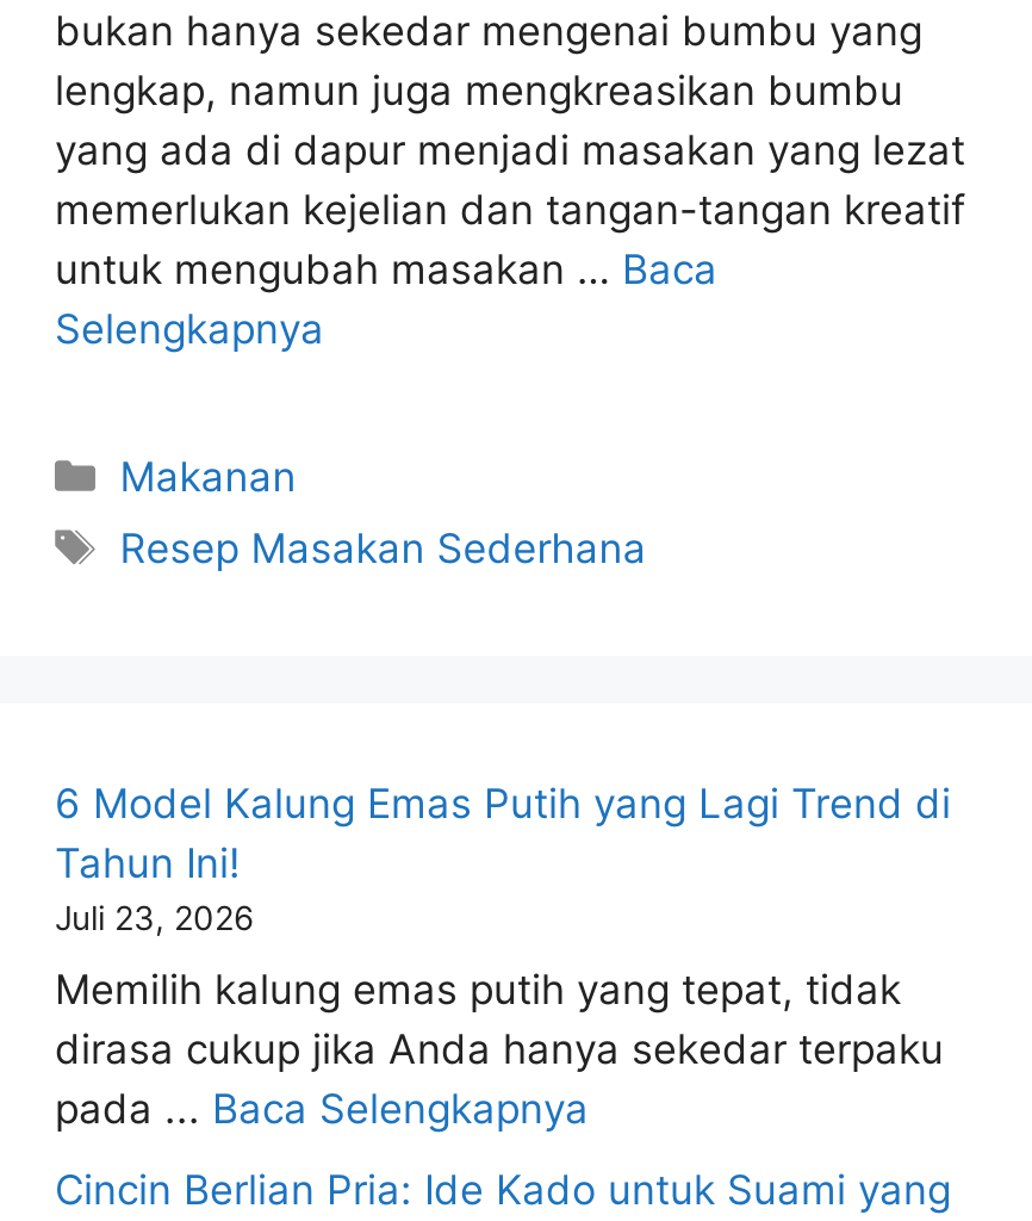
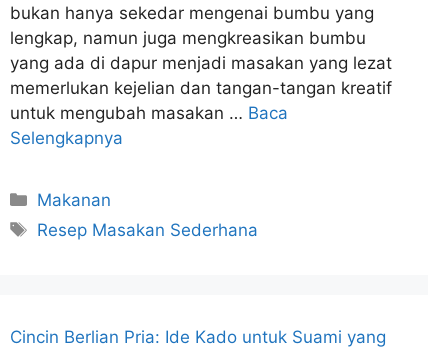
[55,779,951,1133] 6 Model Kalung Emas Putih yang Lagi Trend di | Tahun Ini! | Juli 23, 2026 | Memilih kalung emas putih yang tepat, tidak | dirasa cukup jika Anda hanya sekedar terpaku | pada ... Baca Selengkapnya -> none

